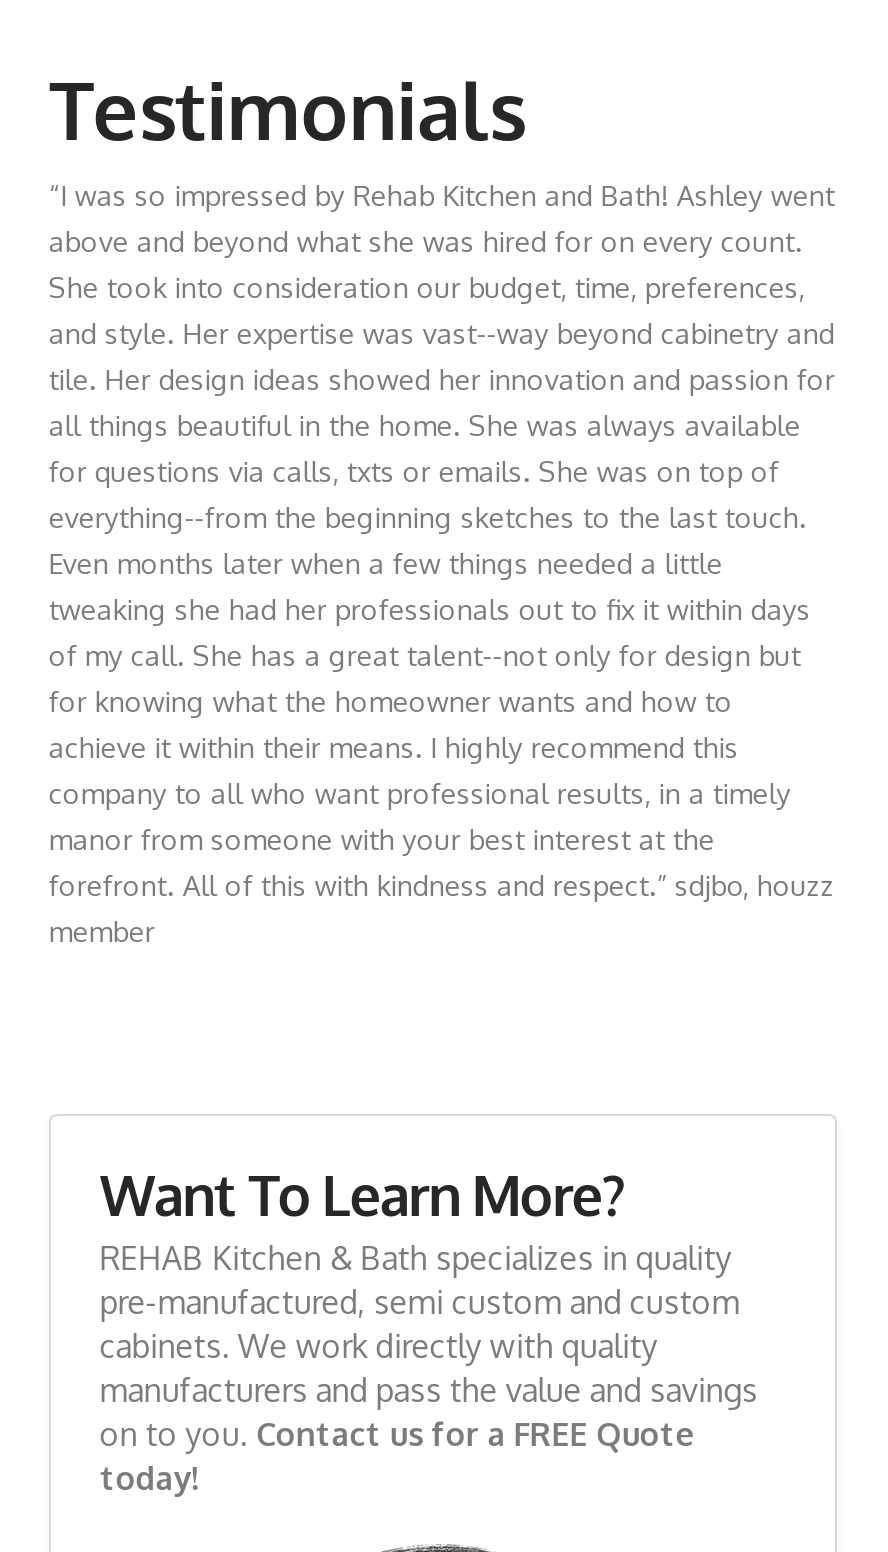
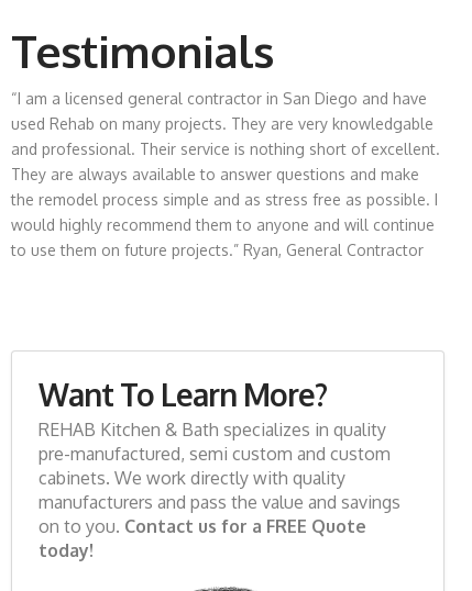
[49,177,835,947] “I was so impressed by Rehab Kitchen and Bath! Ashley went | above and beyond what she was hired for on every count. | She took into consideration our budget, time, preferences, | and style. Her expertise was vast--way beyond cabinetry and | tile. Her design ideas showed her innovation and passion for | all things beautiful in the home. She was always available | for questions via calls, txts or emails. She was on top of | everything--from the beginning sketches to the last touch. | Even months later when a few things needed a little | tweaking she had her professionals out to fix it within days | of my call. She has a great talent--not only for design but | for knowing what the homeowner wants and how to | achieve it within their means. I highly recommend this | company to all who want professional results, in a timely | manor from someone with your best interest at the | forefront. All of this with kindness and respect.” sdjbo, houzz | member -> [11,89,440,259] “I am a licensed general contractor in San Diego and have | used Rehab on many projects. They are very knowledgable | and professional. Their service is nothing short of excellent. | They are always available to answer questions and make | the remodel process simple and as stress free as possible. I | would highly recommend them to anyone and will continue | to use them on future projects.” Ryan, General Contractor

